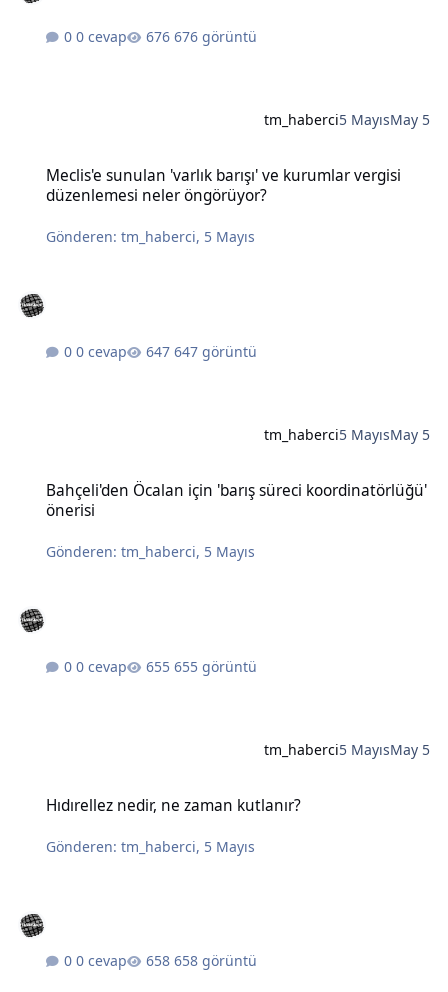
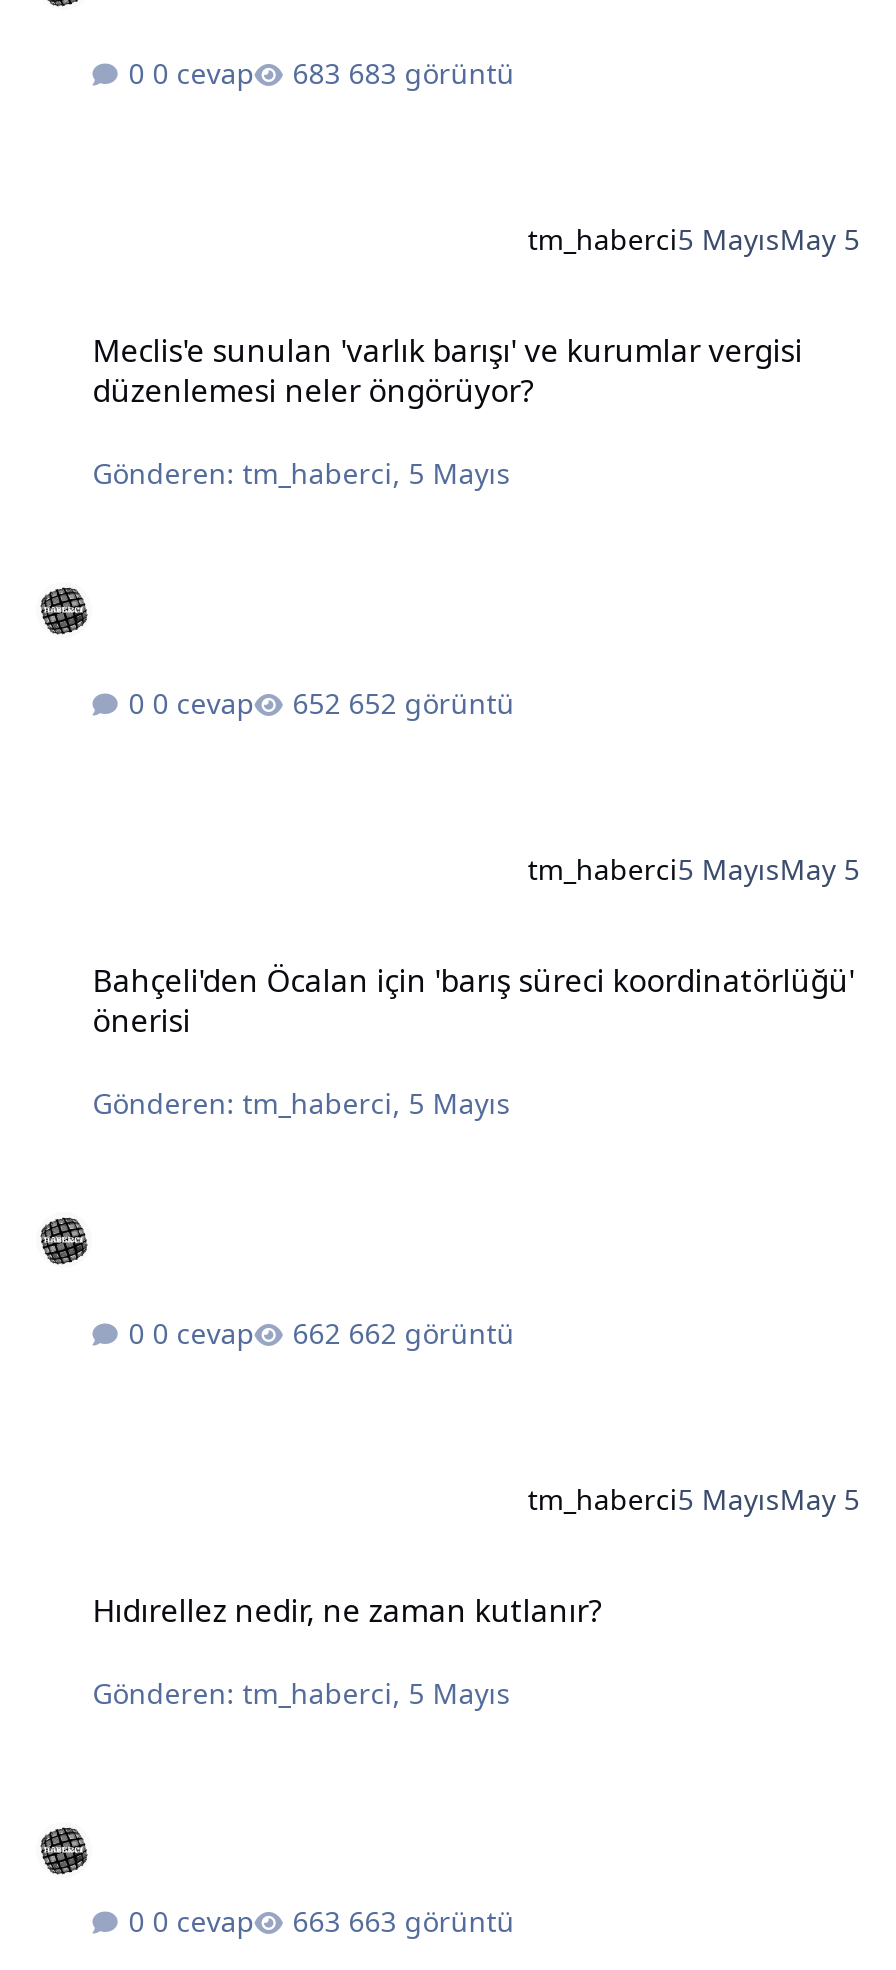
[174,27,257,46] 676 görüntü -> [348,54,514,92] 683 görüntü
[174,342,257,361] 647 görüntü -> [348,683,514,721] 652 görüntü
[174,656,257,675] 655 görüntü -> [348,1313,514,1351] 662 görüntü
[174,951,257,970] 658 görüntü -> [348,1903,514,1941] 663 görüntü

